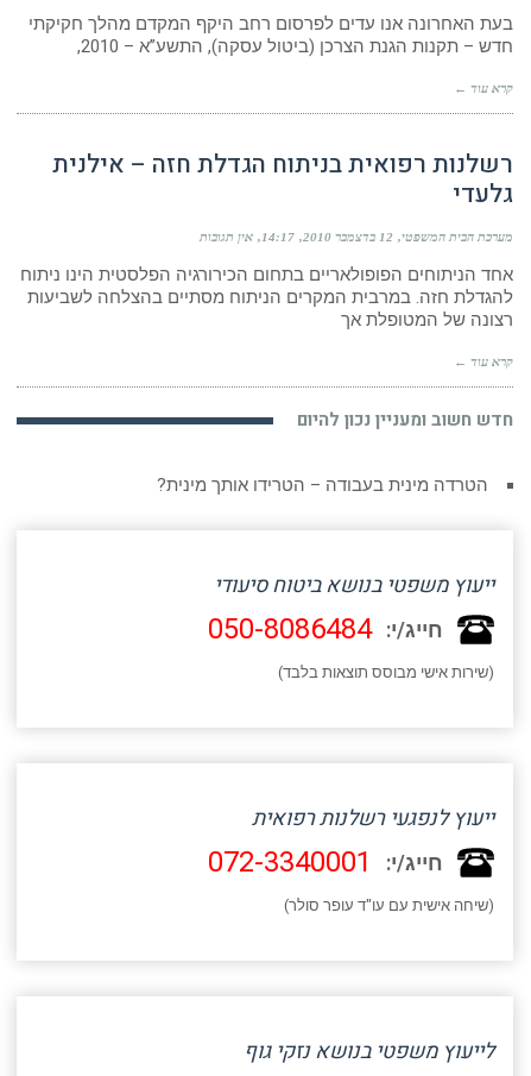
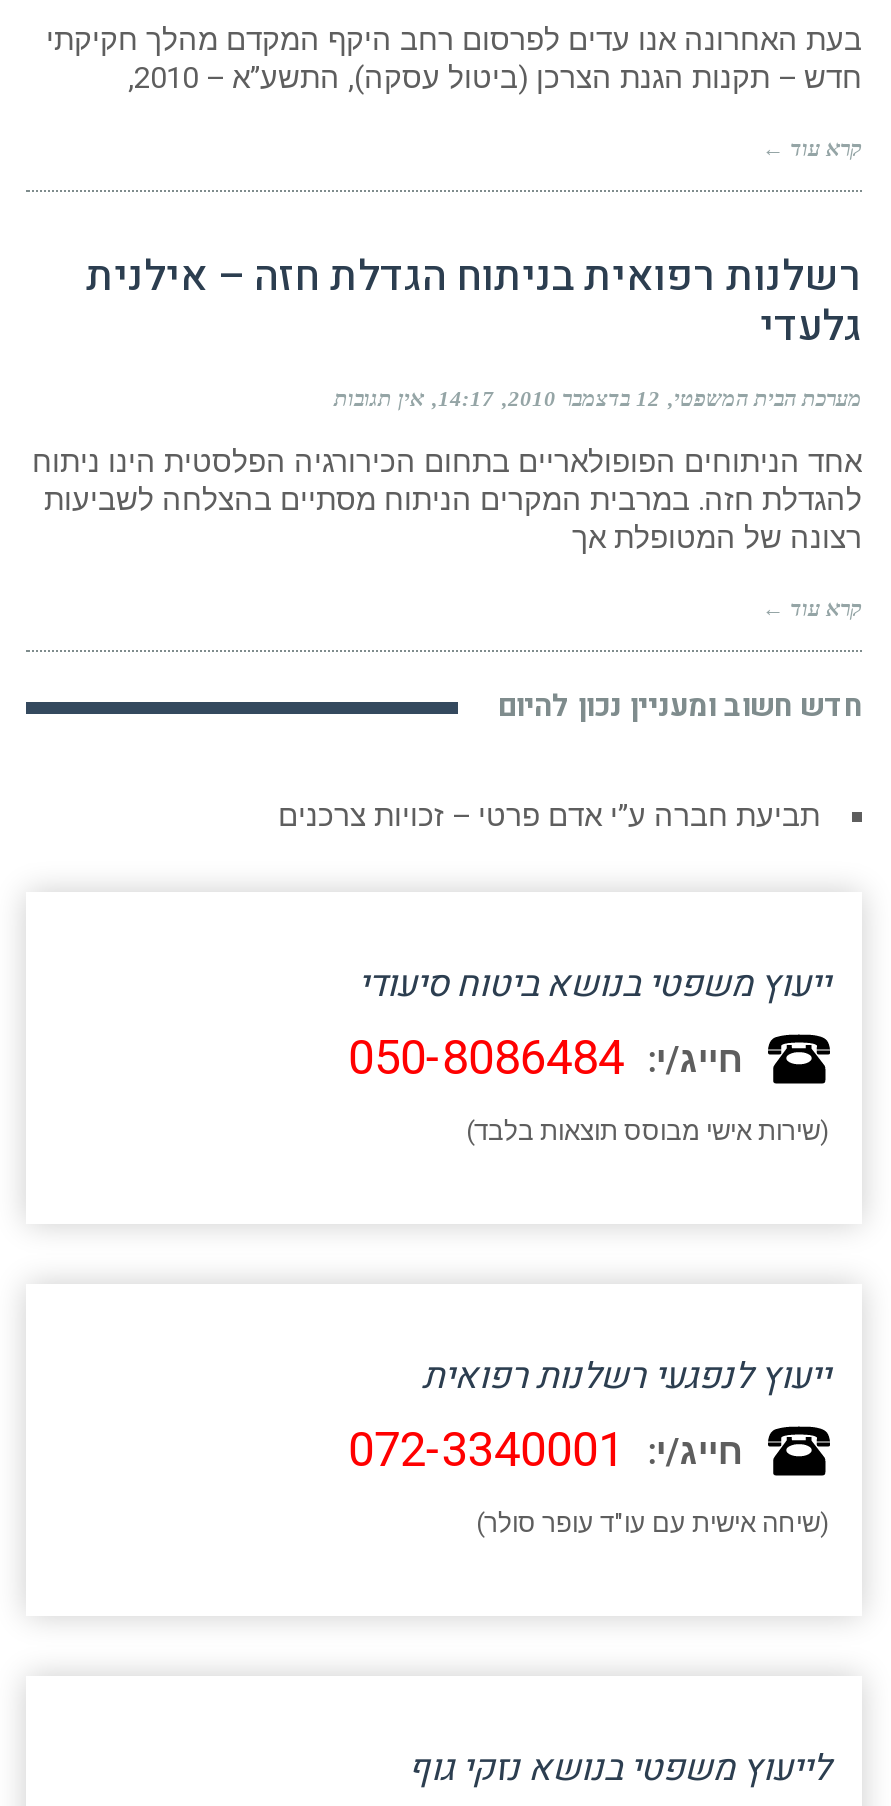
[157,474,488,496] הטרדה מינית בעבודה – הטרידו אותך מינית? -> [278,798,820,834] תביעת חברה ע”י אדם פרטי – זכויות צרכנים

